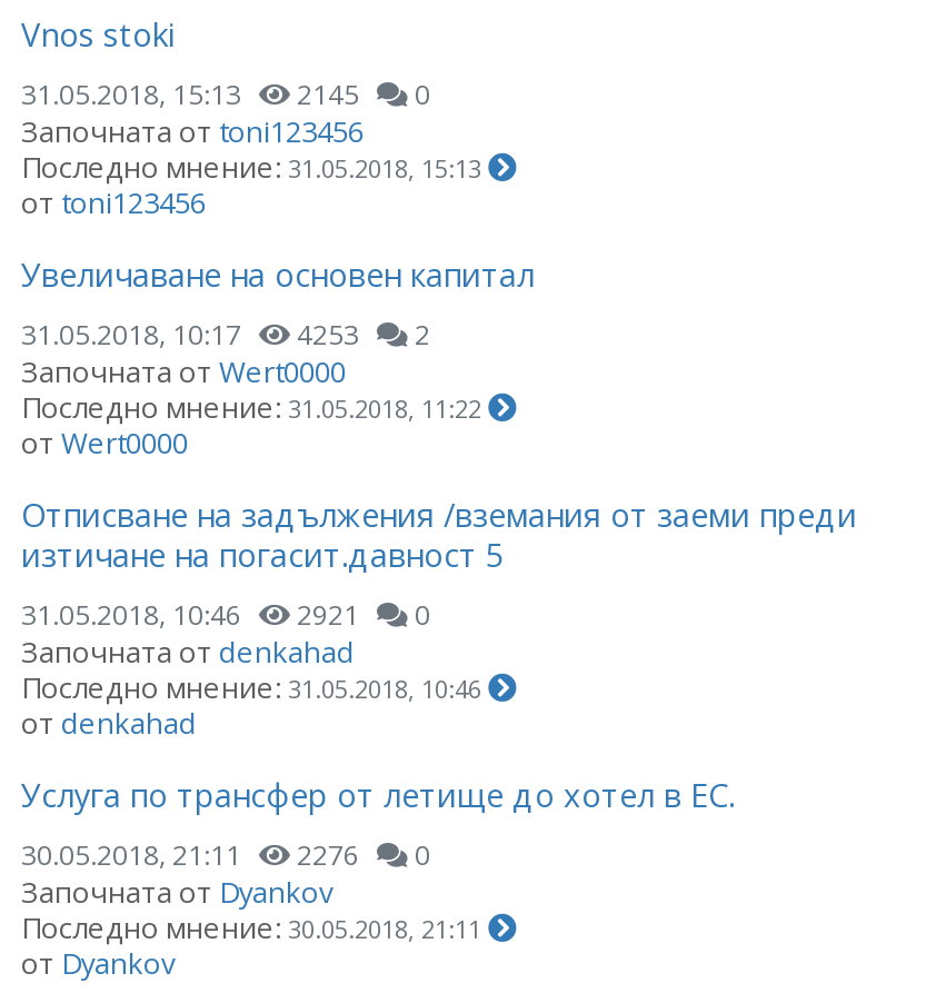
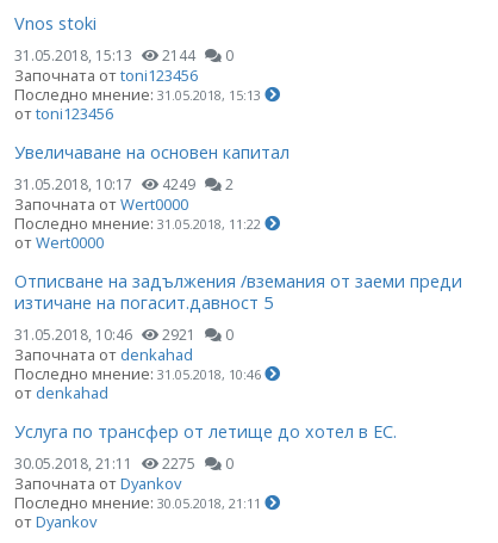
[21,76,430,114] 31.05.2018, 15:13 2145 0 -> [14,45,234,66] 31.05.2018, 15:13 2144 0
[21,316,430,354] 31.05.2018, 10:17 4253 2 -> [14,174,234,195] 31.05.2018, 10:17 4249 2
[21,836,430,874] 30.05.2018, 21:11 2276 0 -> [14,454,234,474] 30.05.2018, 21:11 2275 0

